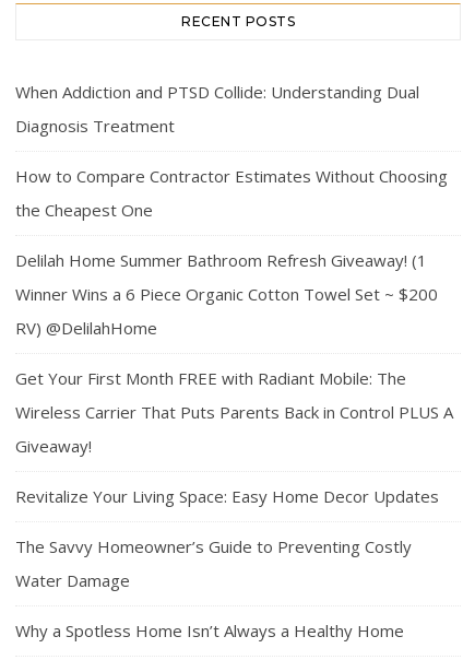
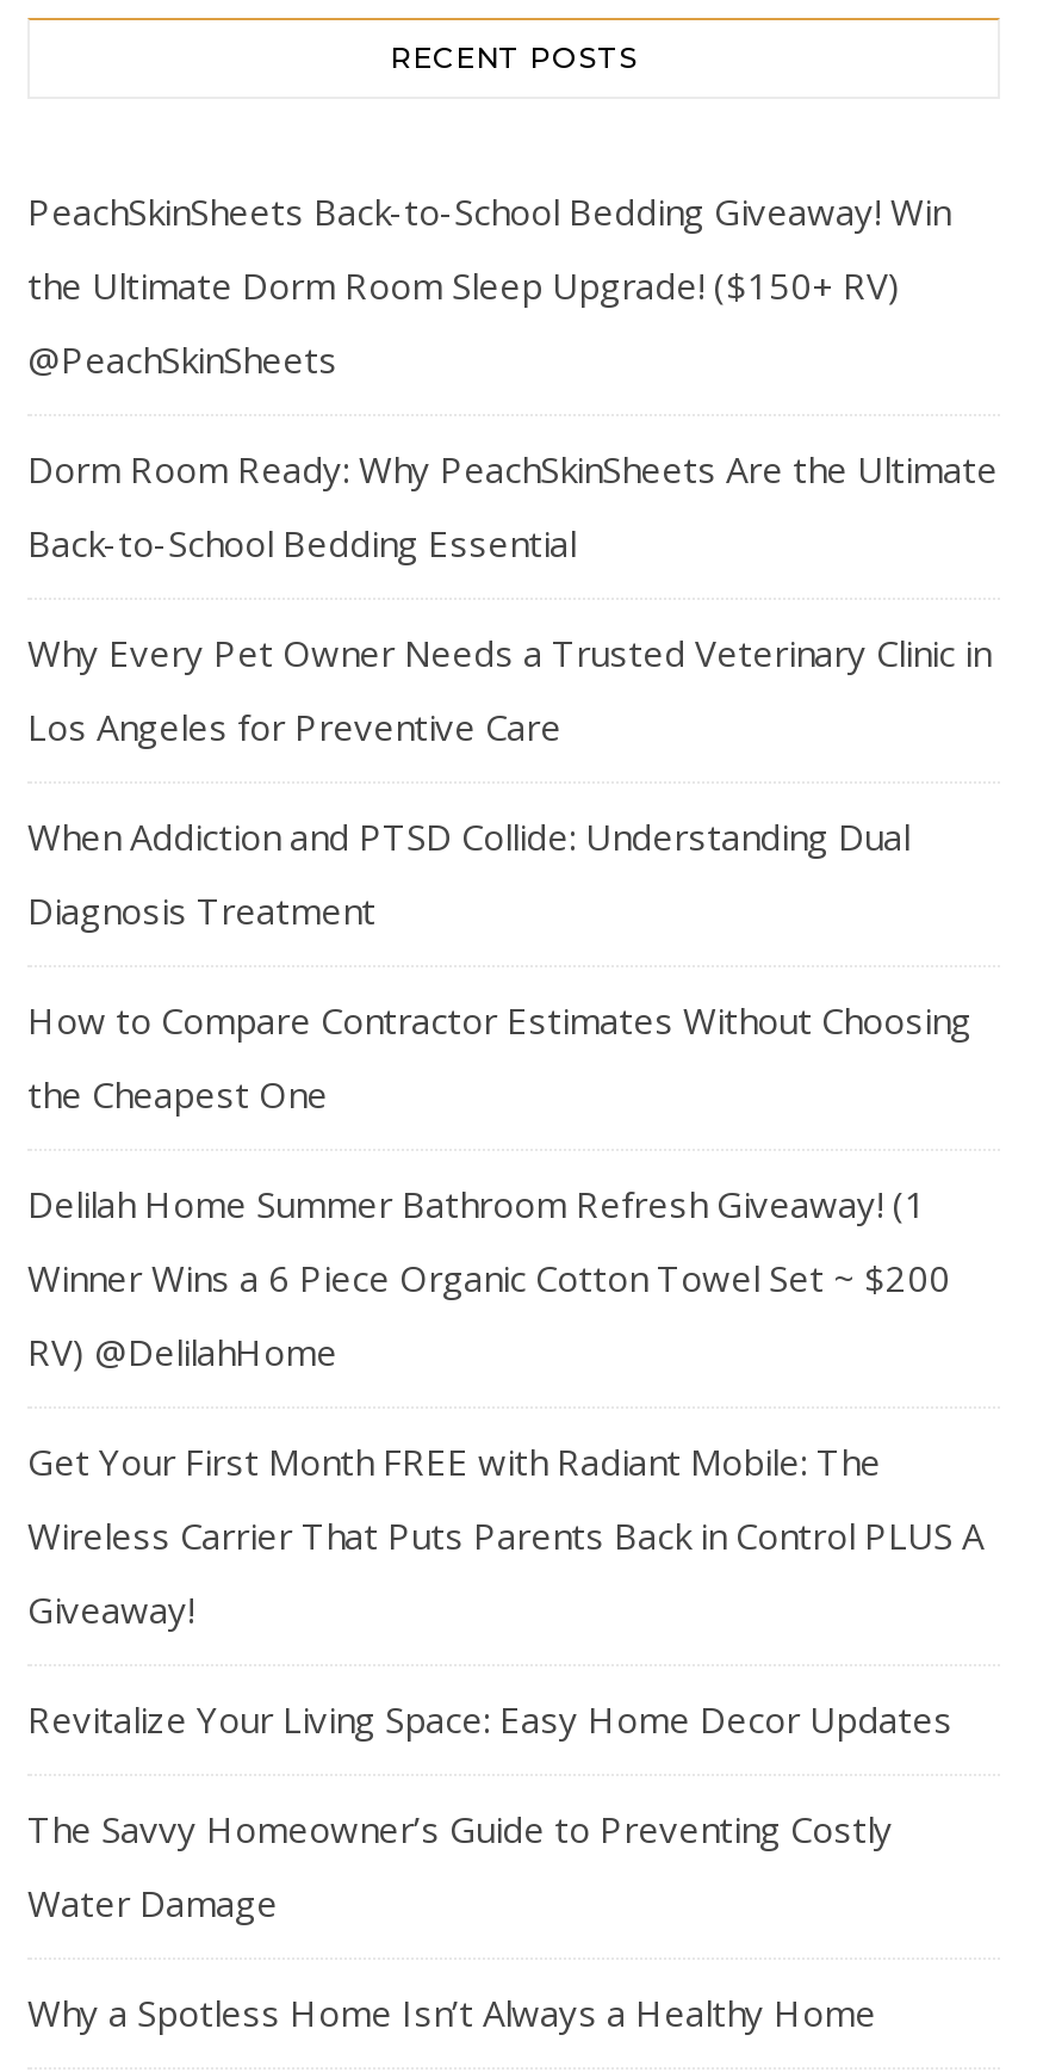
none -> [27,186,998,749] PeachSkinSheets Back-to-School Bedding Giveaway! Win | the Ultimate Dorm Room Sleep Upgrade! ($150+ RV) | @PeachSkinSheets | Dorm Room Ready: Why PeachSkinSheets Are the Ultimate | Back-to-School Bedding Essential | Why Every Pet Owner Needs a Trusted Veterinary Clinic in | Los Angeles for Preventive Care

